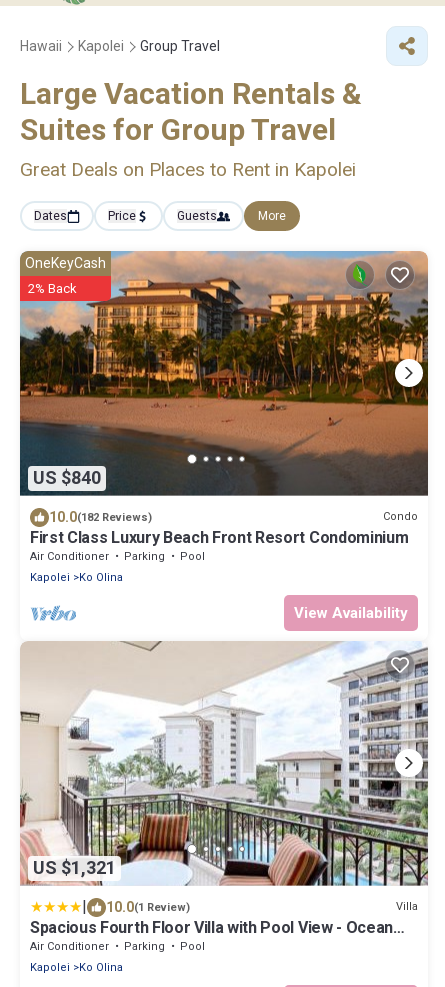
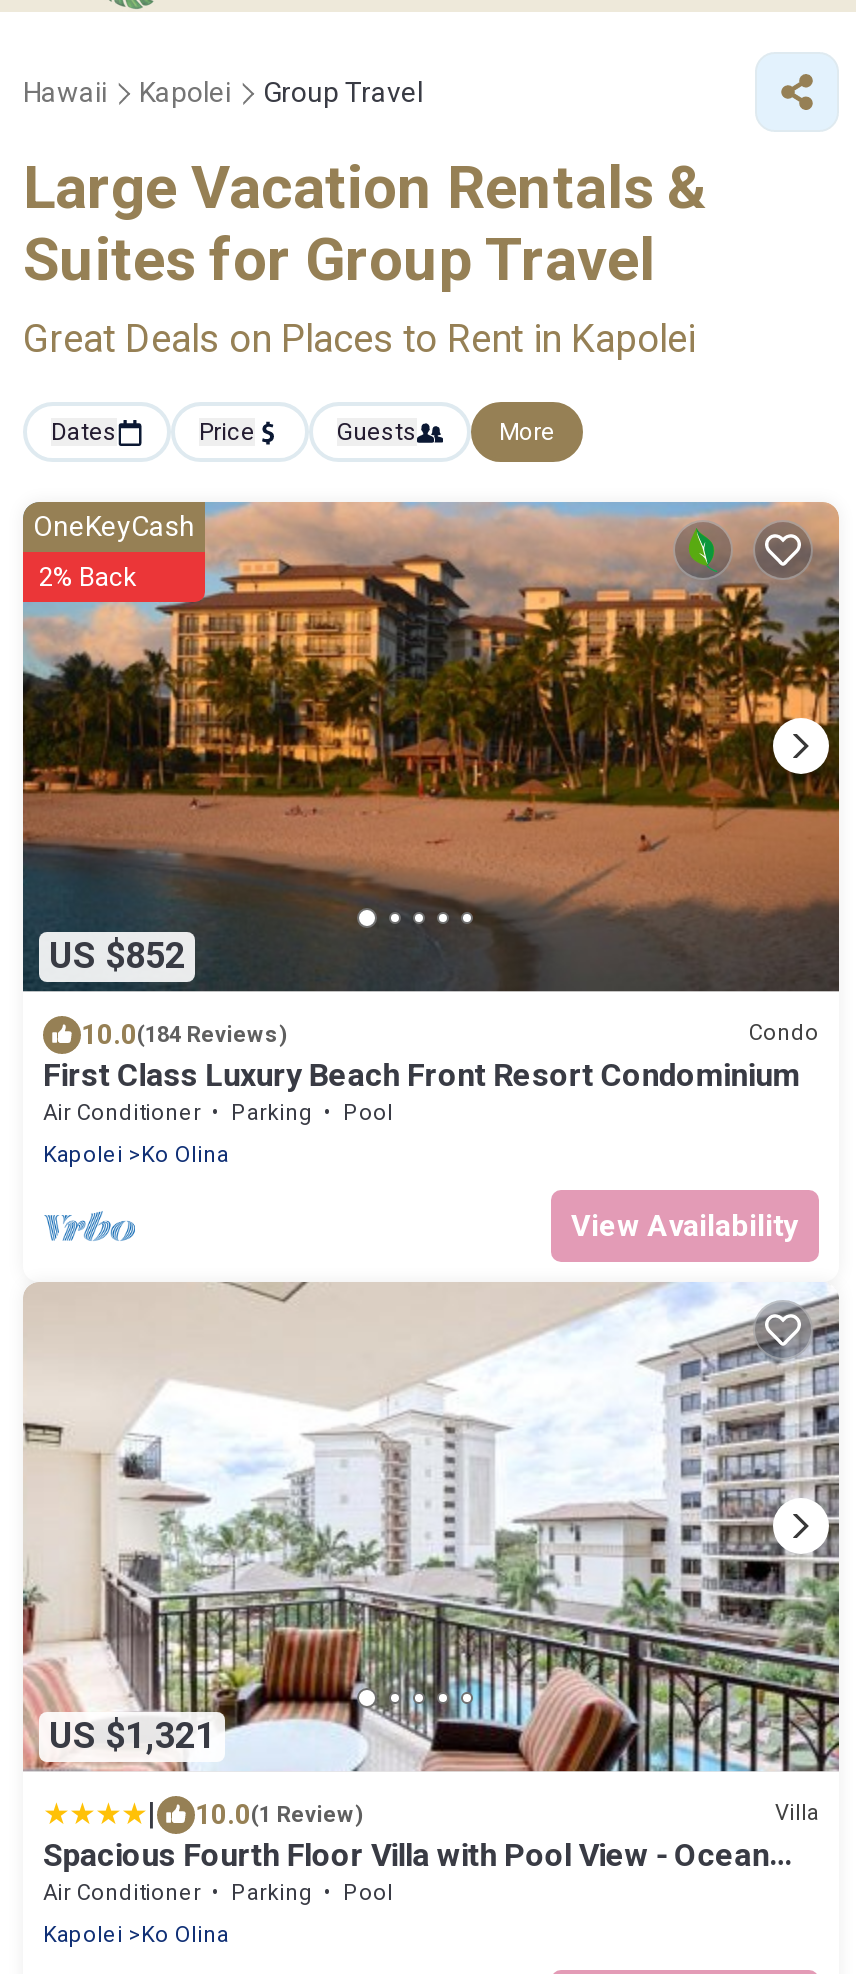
[33,467,101,488] US $840 -> [49,935,185,977] US $852
[49,509,152,525] 10.0(182 Reviews) -> [81,1018,287,1050] 10.0(184 Reviews)

